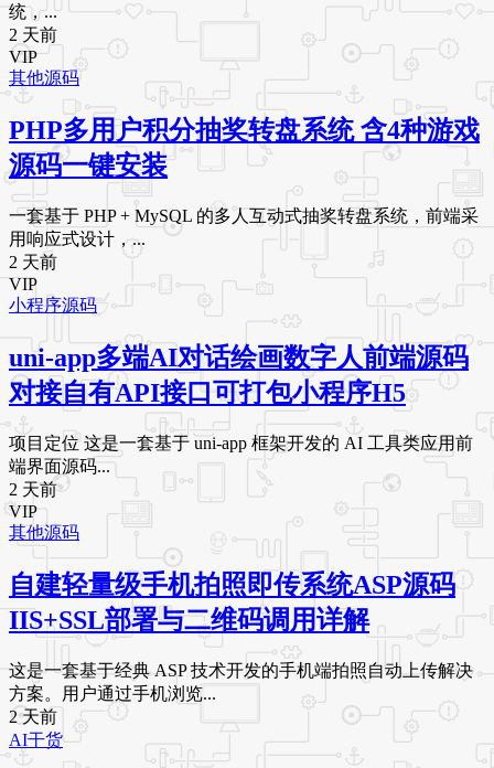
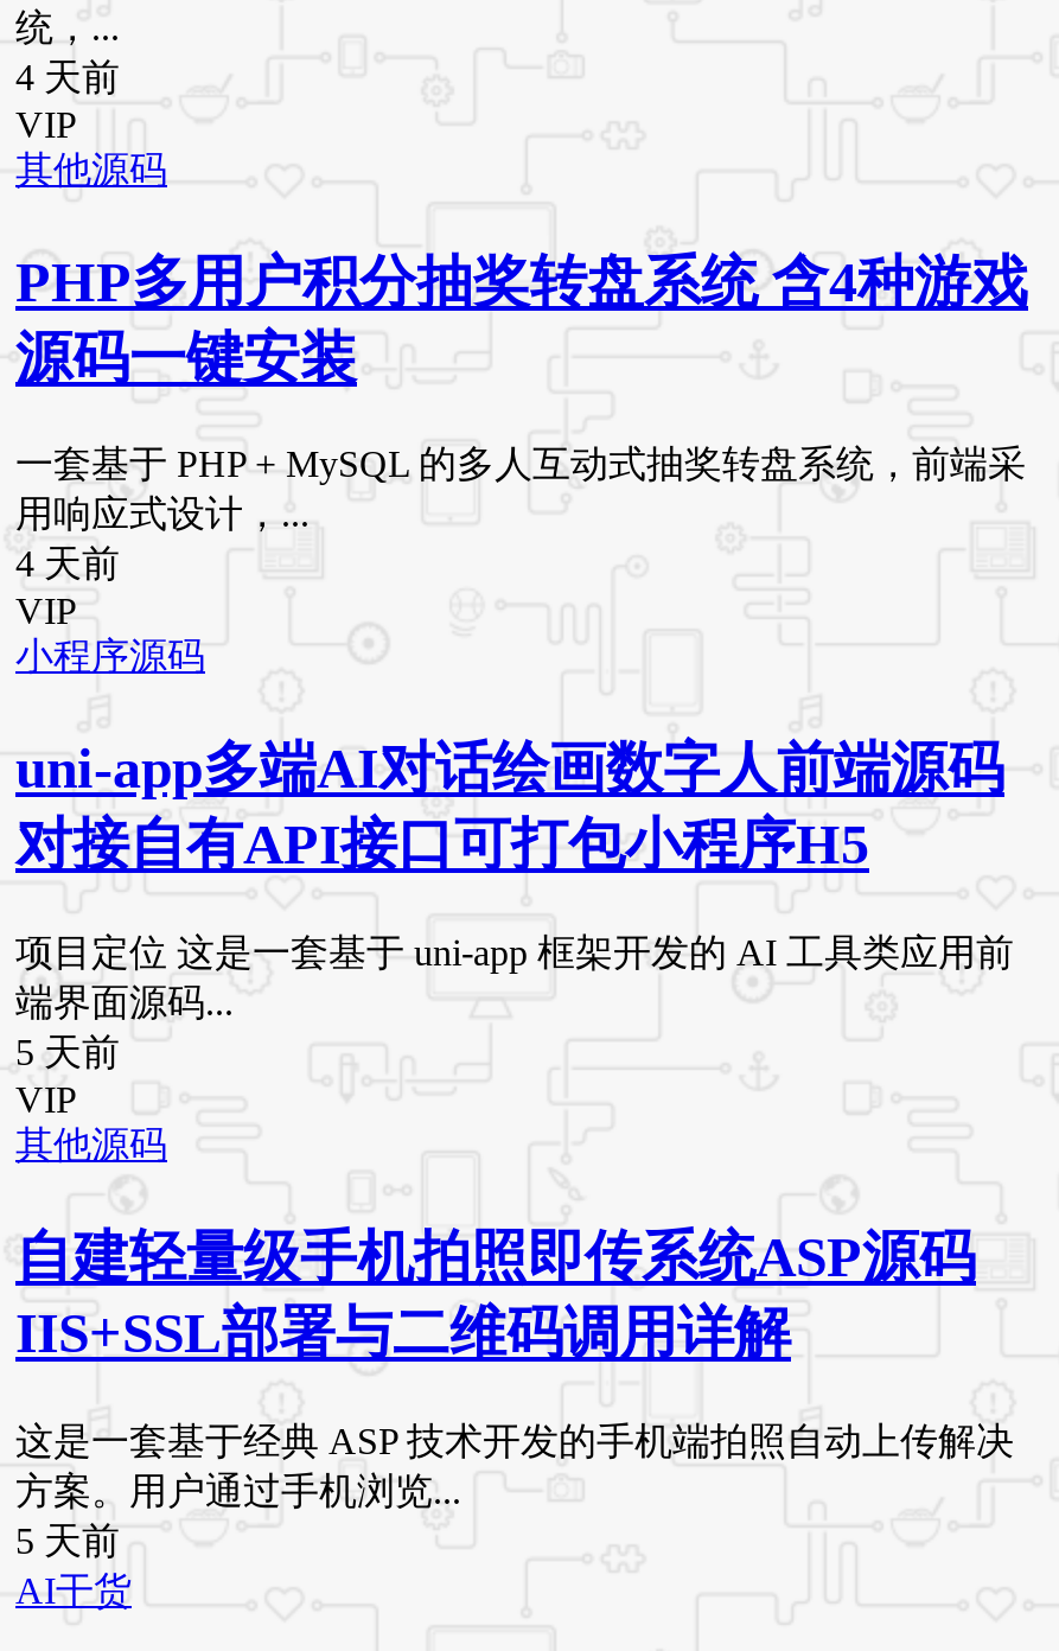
[9,26,57,45] 2 天前 -> [15,56,120,96] 4 天前
[9,253,57,272] 2 天前 -> [15,544,120,584] 4 天前
[9,480,57,499] 2 天前 -> [15,1032,120,1072] 5 天前
[9,707,57,726] 2 天前 -> [15,1520,120,1560] 5 天前

